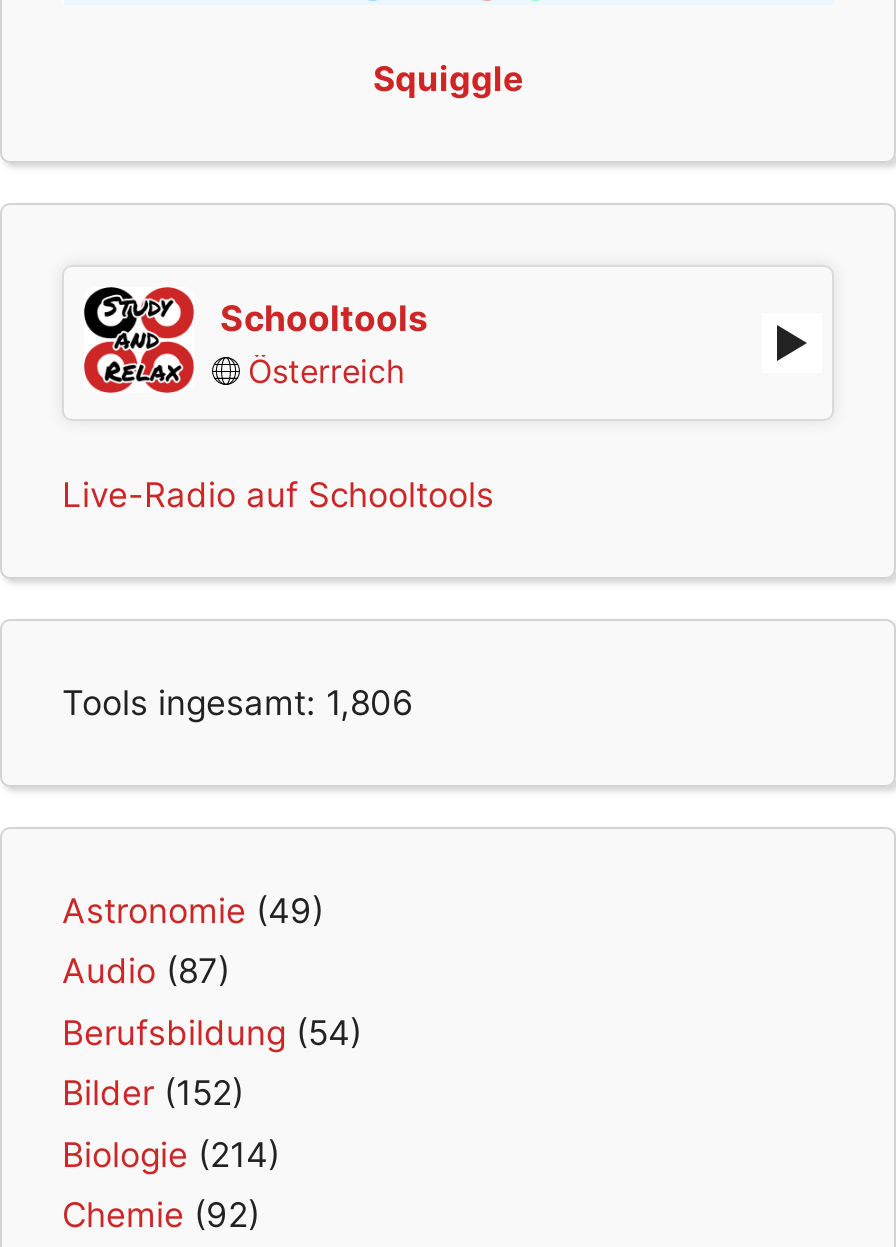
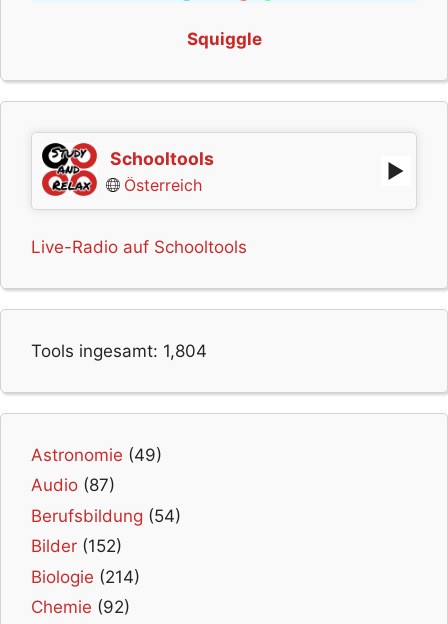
[62,682,414,722] Tools ingesamt: 1,806 -> [31,341,207,361] Tools ingesamt: 1,804

